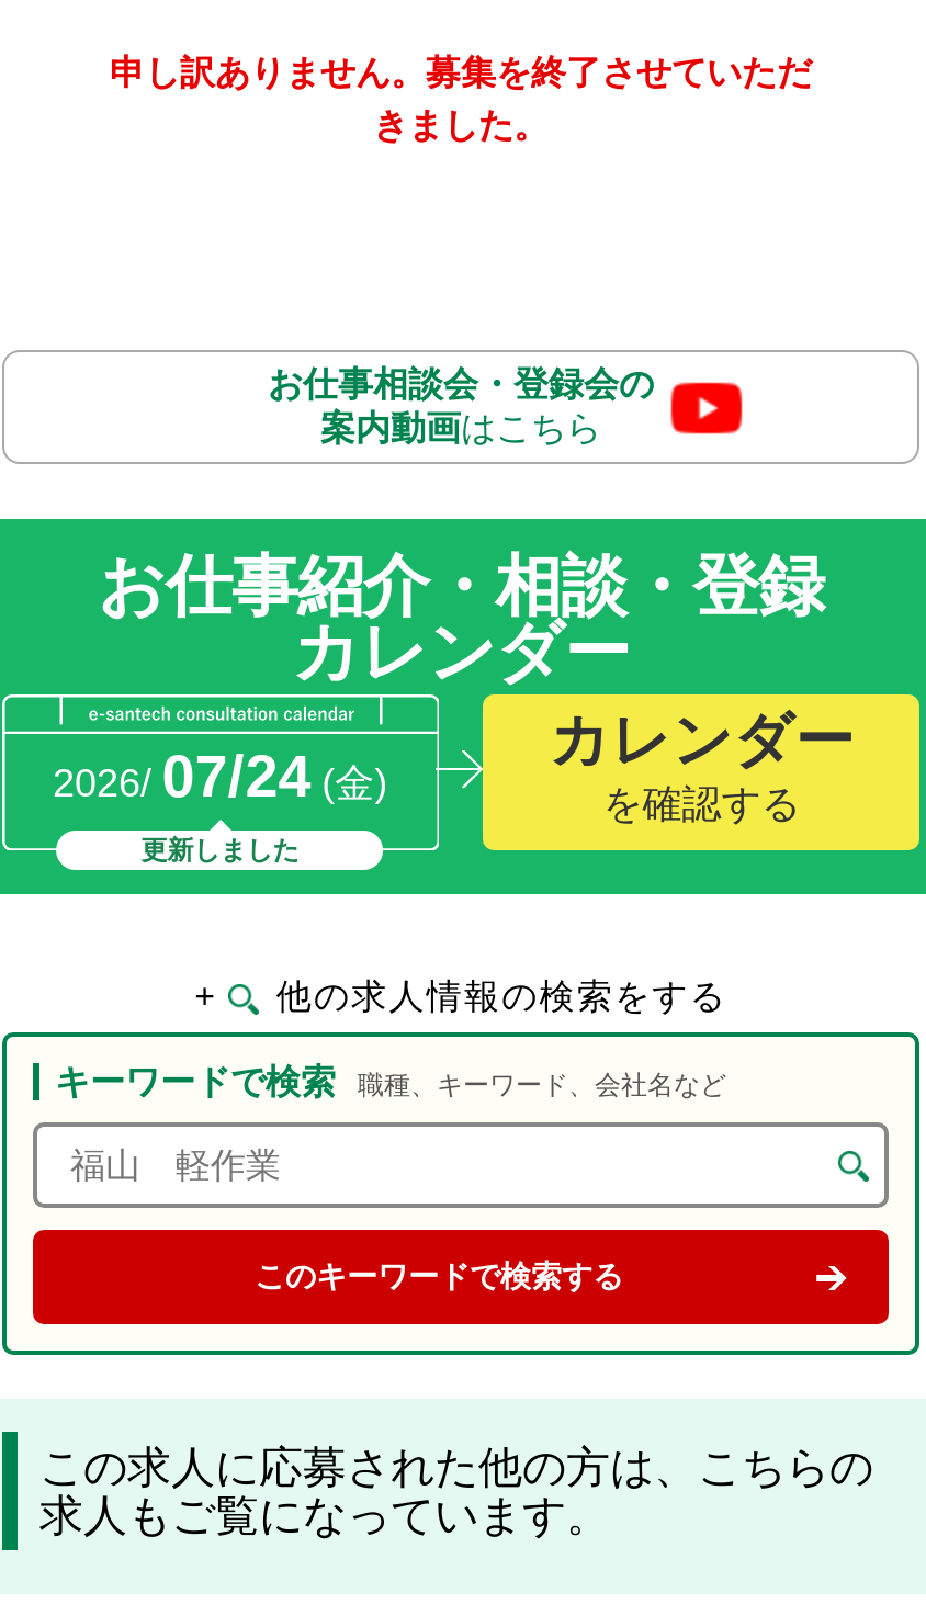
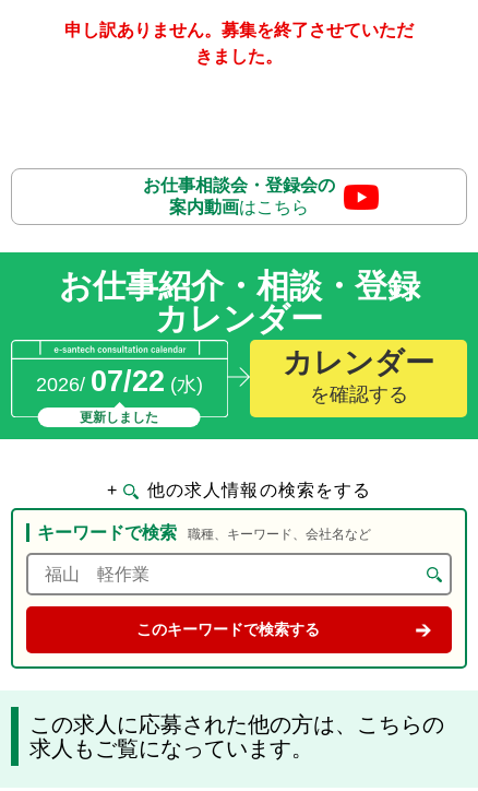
[53,745,388,811] 2026/ 07/24 (金) -> [36,365,203,398] 2026/ 07/22 (水)

